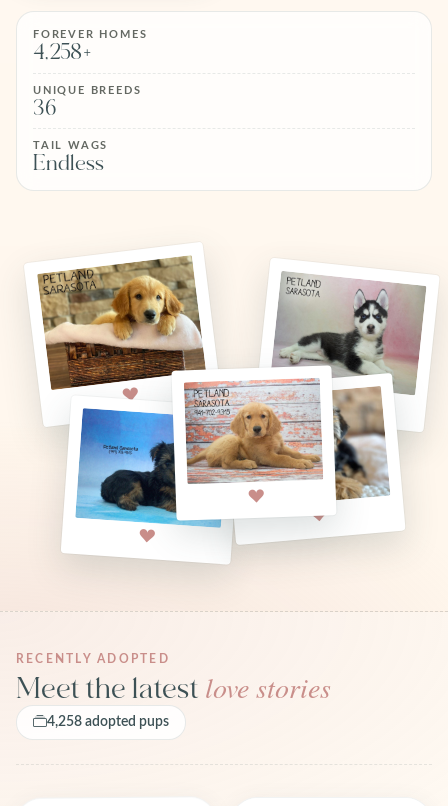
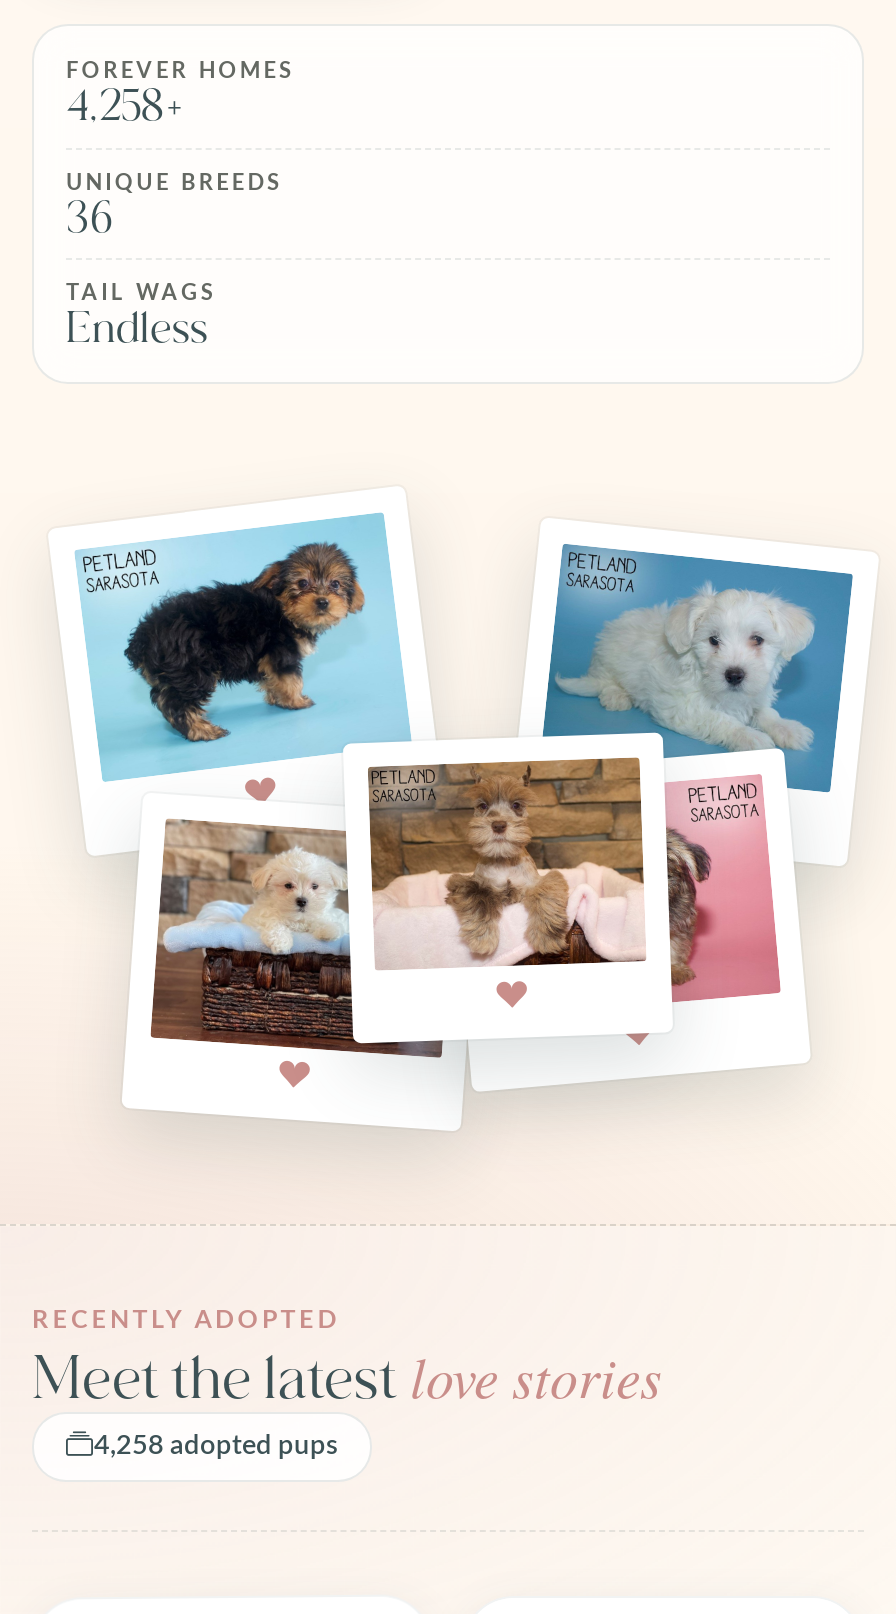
[37,255,426,527] [image] -> [74,512,854,1058] [image]

